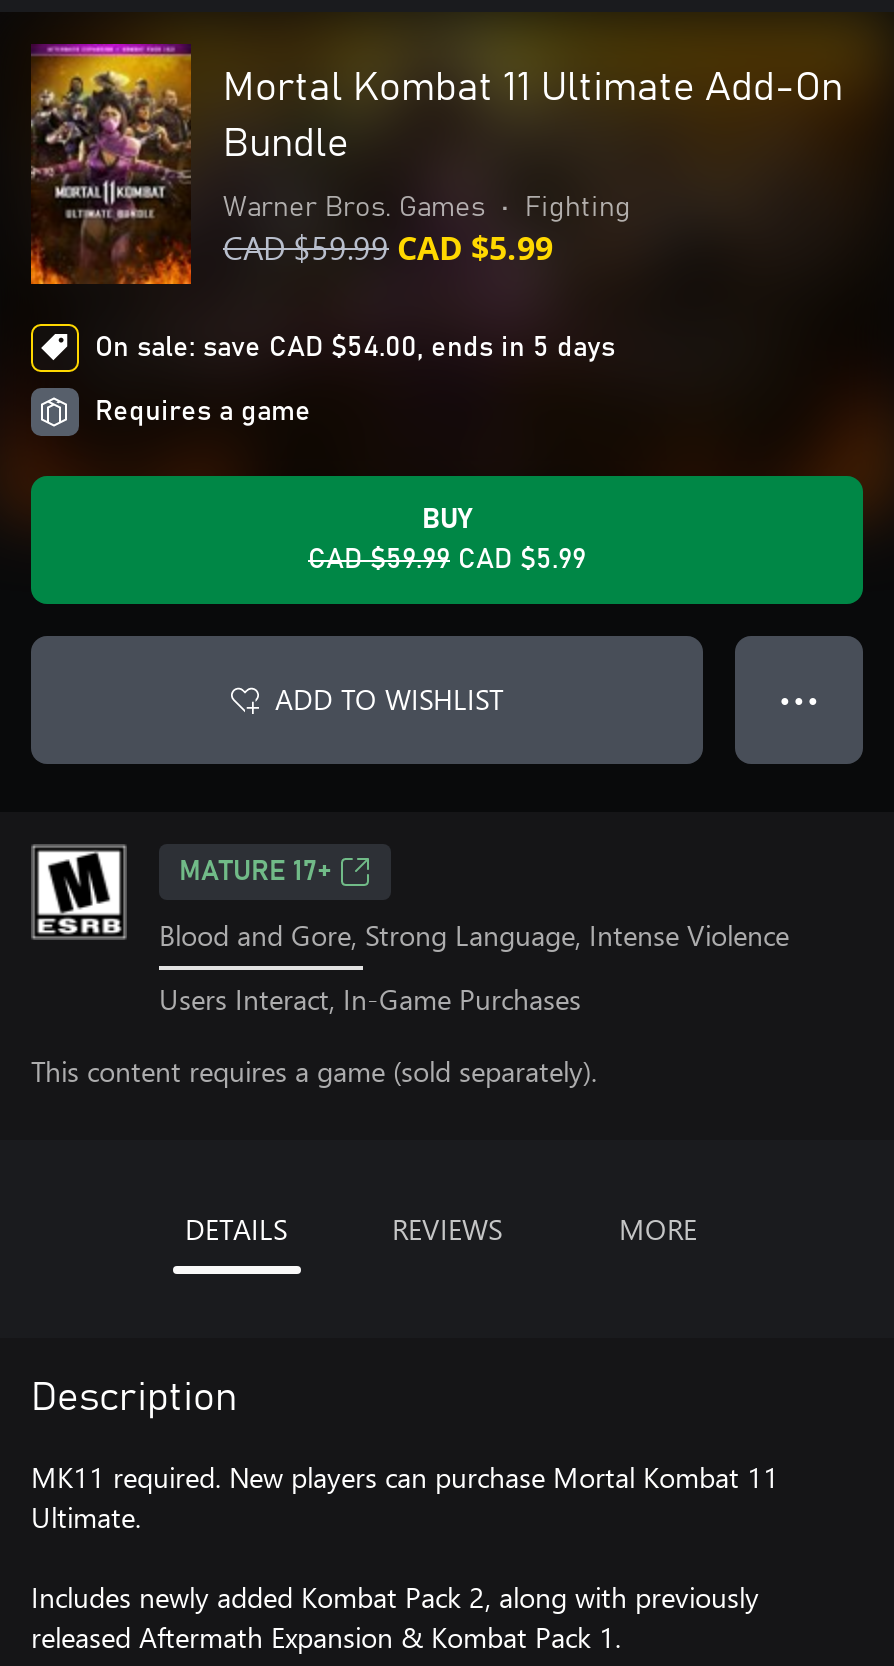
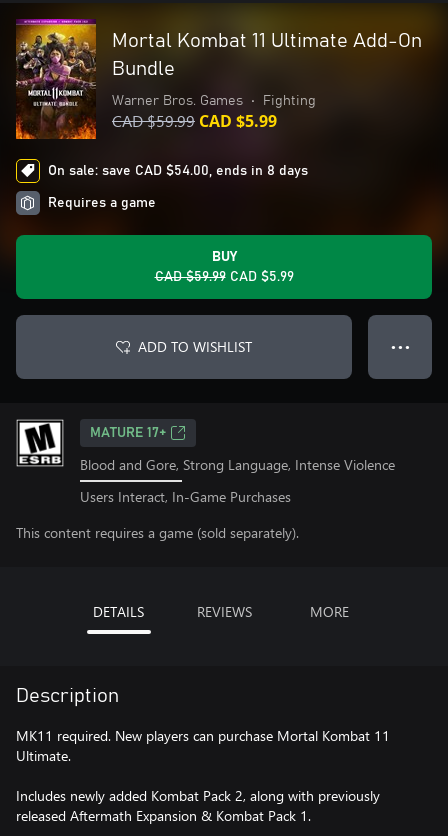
[95,334,615,362] On sale: save CAD $54.00, ends in 5 days -> [48,164,308,178] On sale: save CAD $54.00, ends in 8 days

